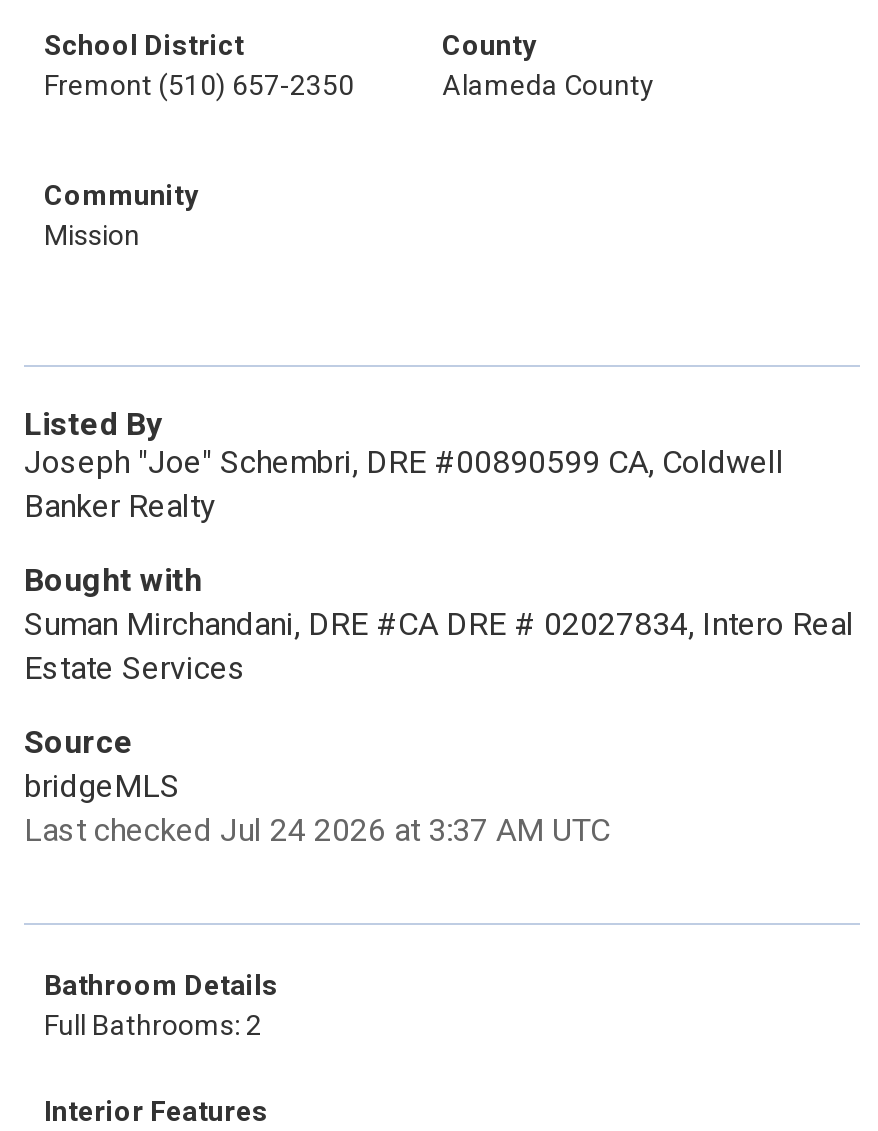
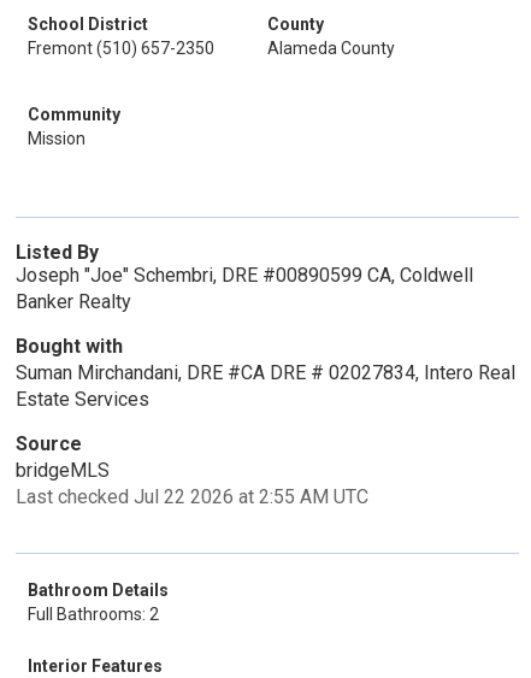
[24,811,610,849] Last checked Jul 24 2026 at 3:37 AM UTC -> [16,485,368,508] Last checked Jul 22 2026 at 2:55 AM UTC

